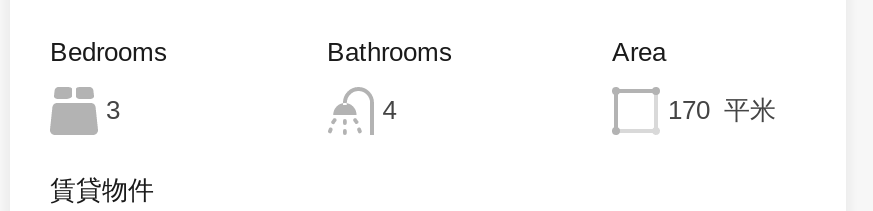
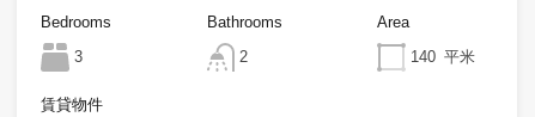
[382,95,396,125] 4 -> [240,48,248,66] 2
[668,95,776,125] 170 平米 -> [411,48,475,66] 140 平米

